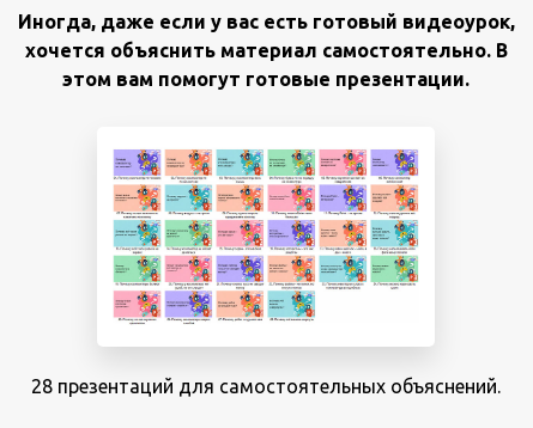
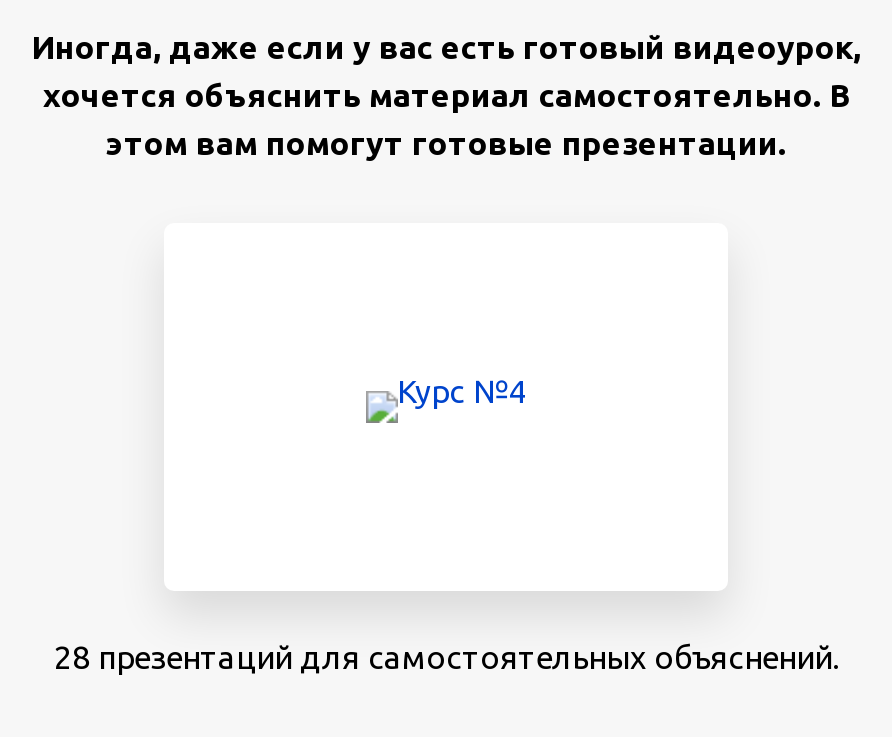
[113,148,419,325] [image] -> none

